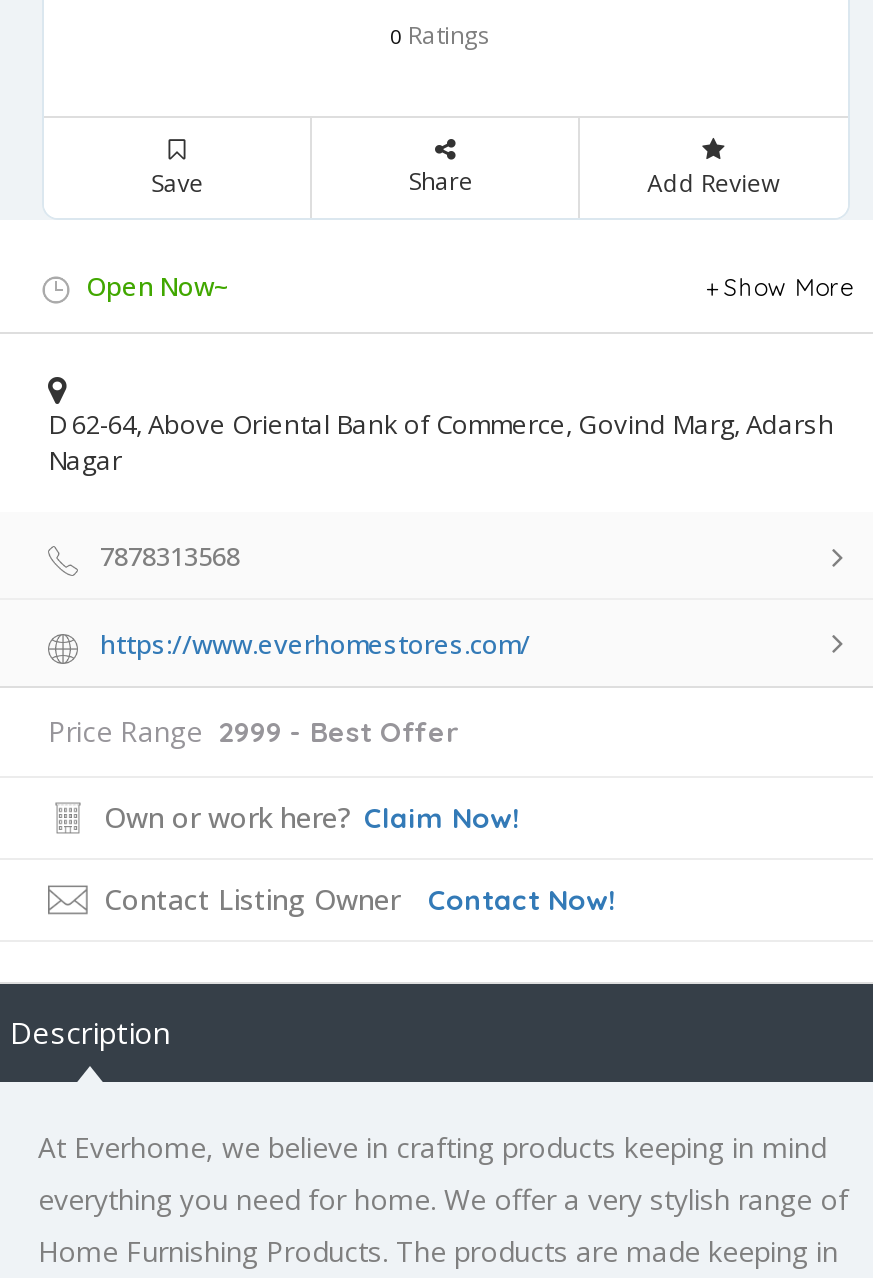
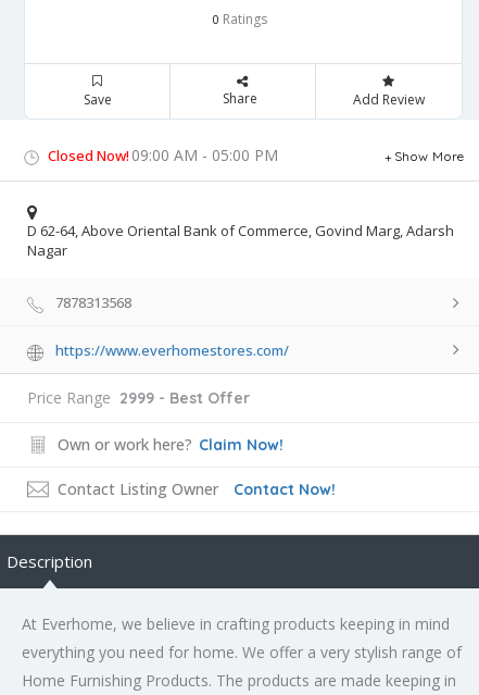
[86,269,230,305] Open Now~ -> [48,145,278,166] Closed Now! 09:00 AM - 05:00 PM

